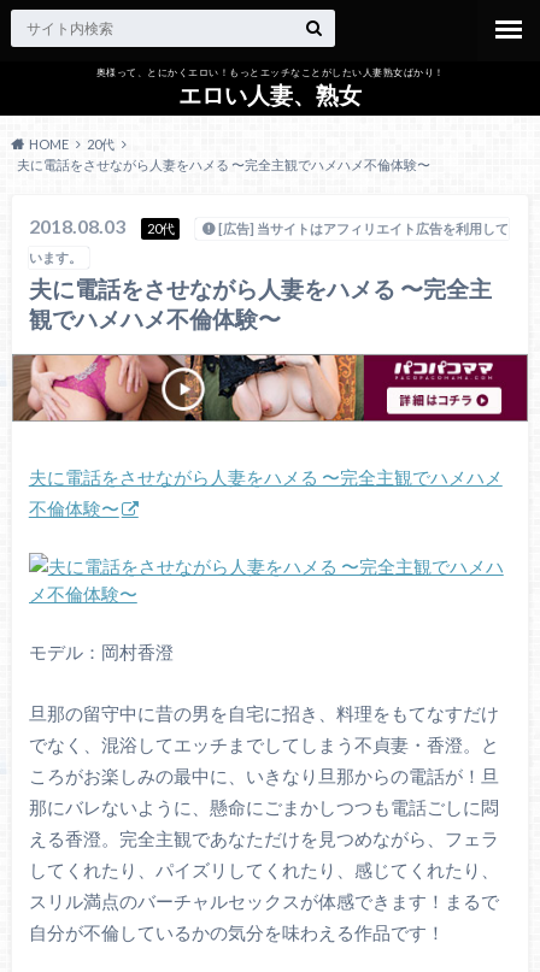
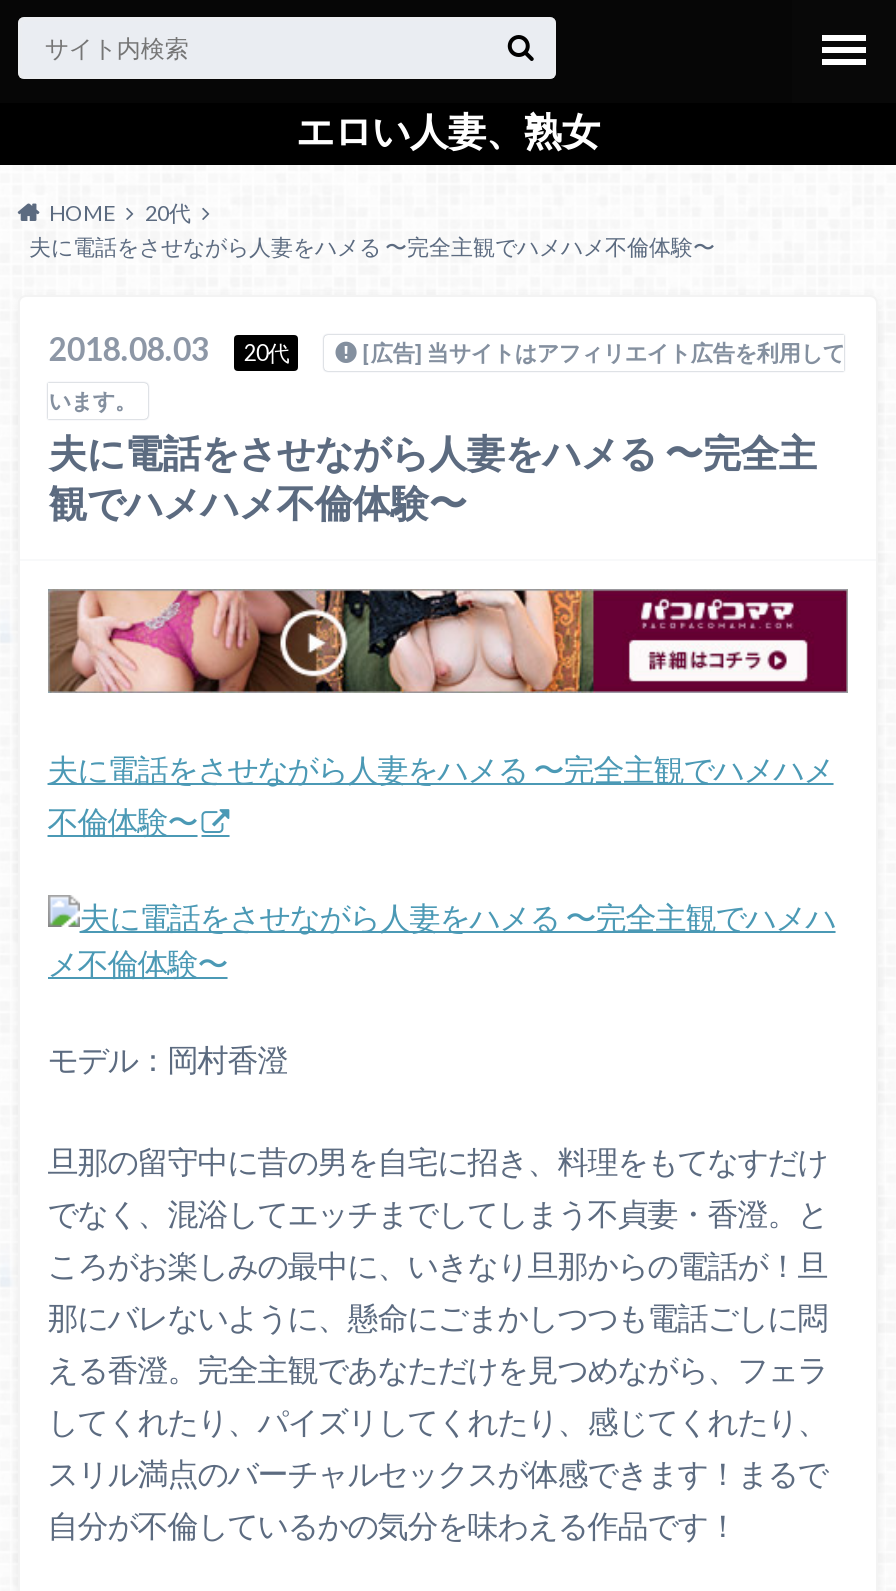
[96,66,444,78] 奥様って、とにかくエロい！もっとエッチなことがしたい人妻熟女ばかり！ -> none
[11,353,529,431] [image] -> [20,565,876,695] [image]

